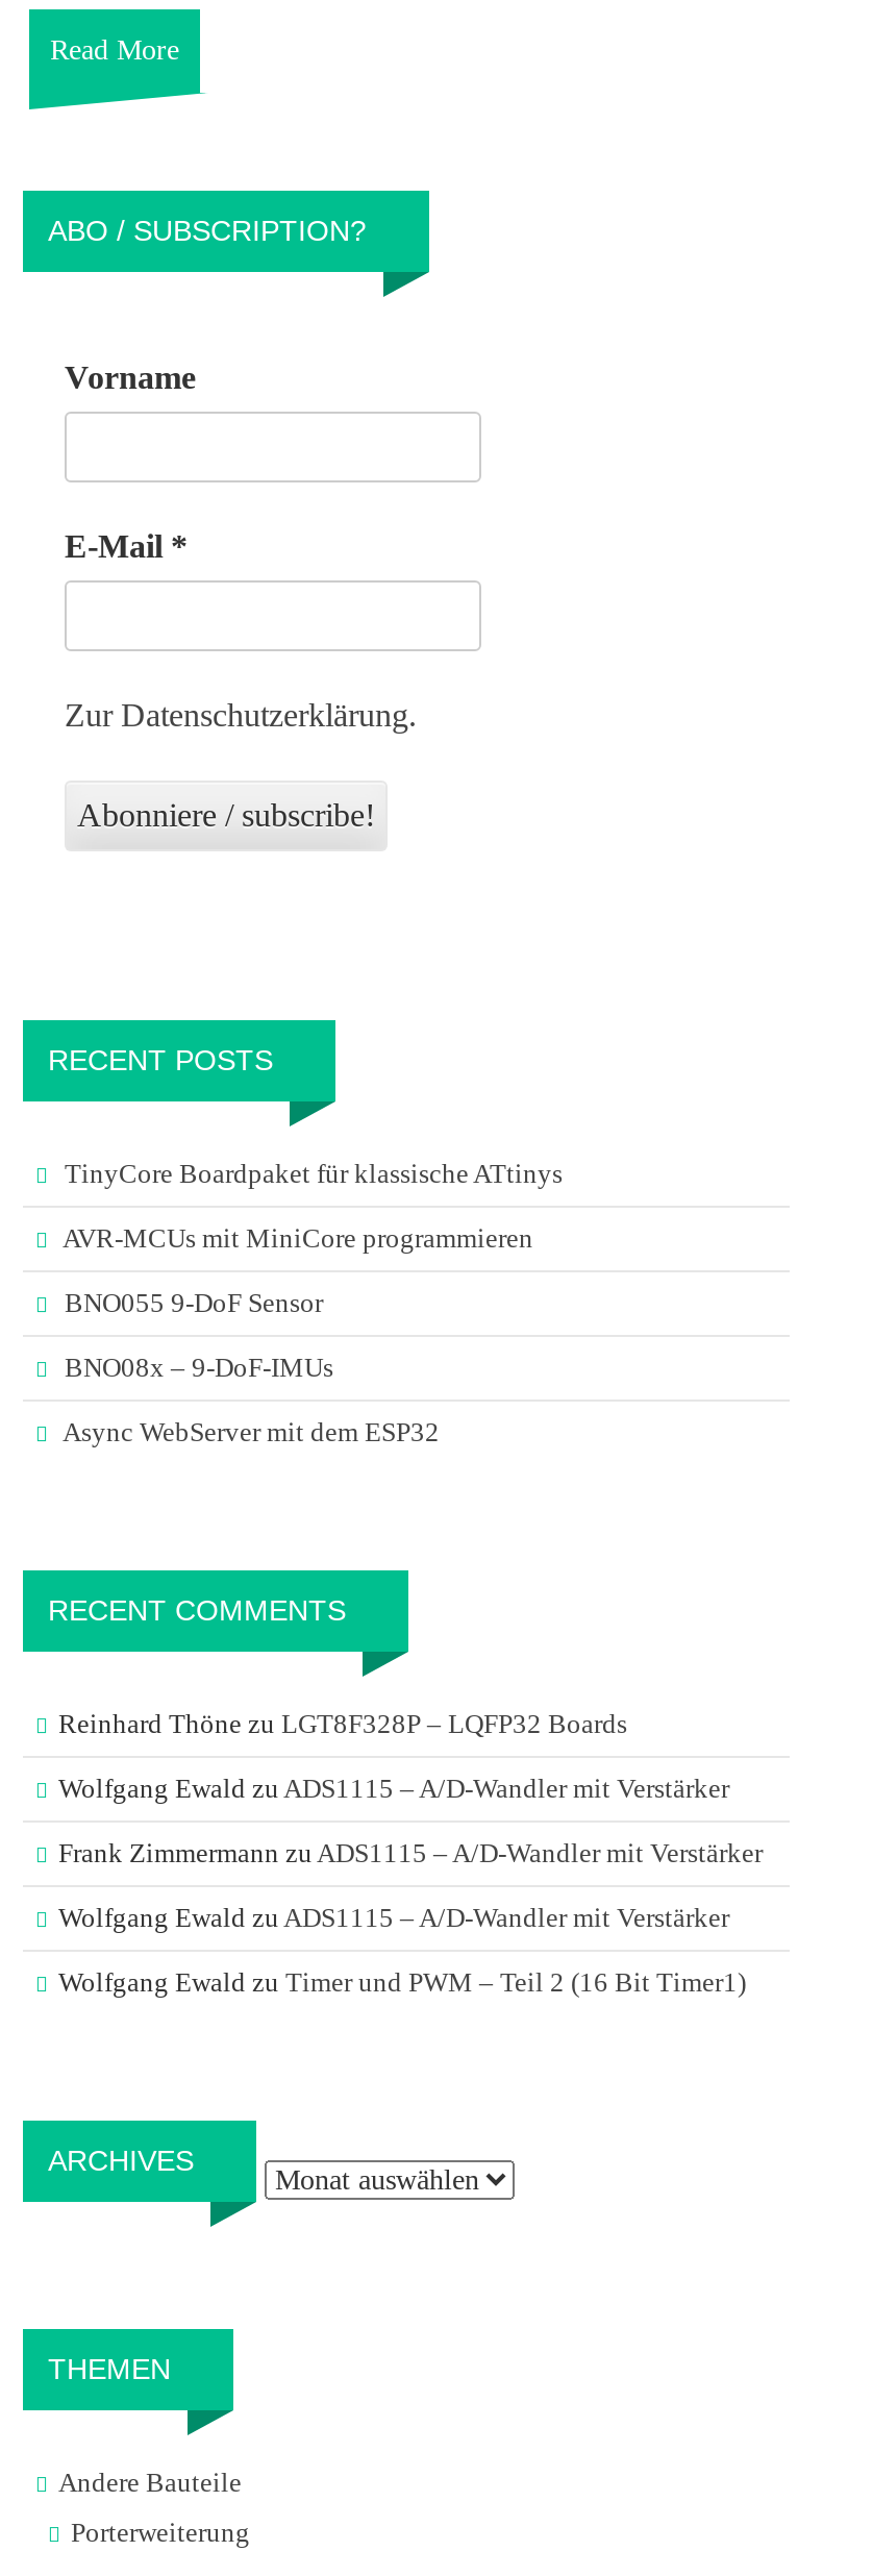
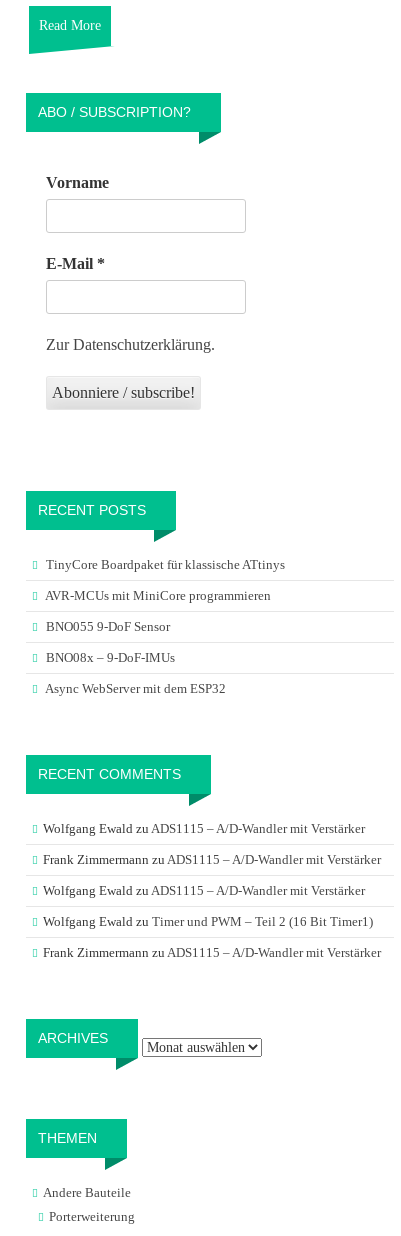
[58,1708,627,1739] Reinhard Thöne zu LGT8F328P – LQFP32 Boards -> none
moved [58,1772,763,1997] -> [43,821,381,929]: Wolfgang Ewald zu ADS1115 – A/D-Wandler mit Verstärker | Frank Zimmermann zu ADS1115 – A/D-Wandler mit Verstärker | Wolfgang Ewald zu ADS1115 – A/D-Wandler mit Verstärker | Wolfgang Ewald zu Timer und PWM – Teil 2 (16 Bit Timer1)
none -> [43,945,381,960] Frank Zimmermann zu ADS1115 – A/D-Wandler mit Verstärker

